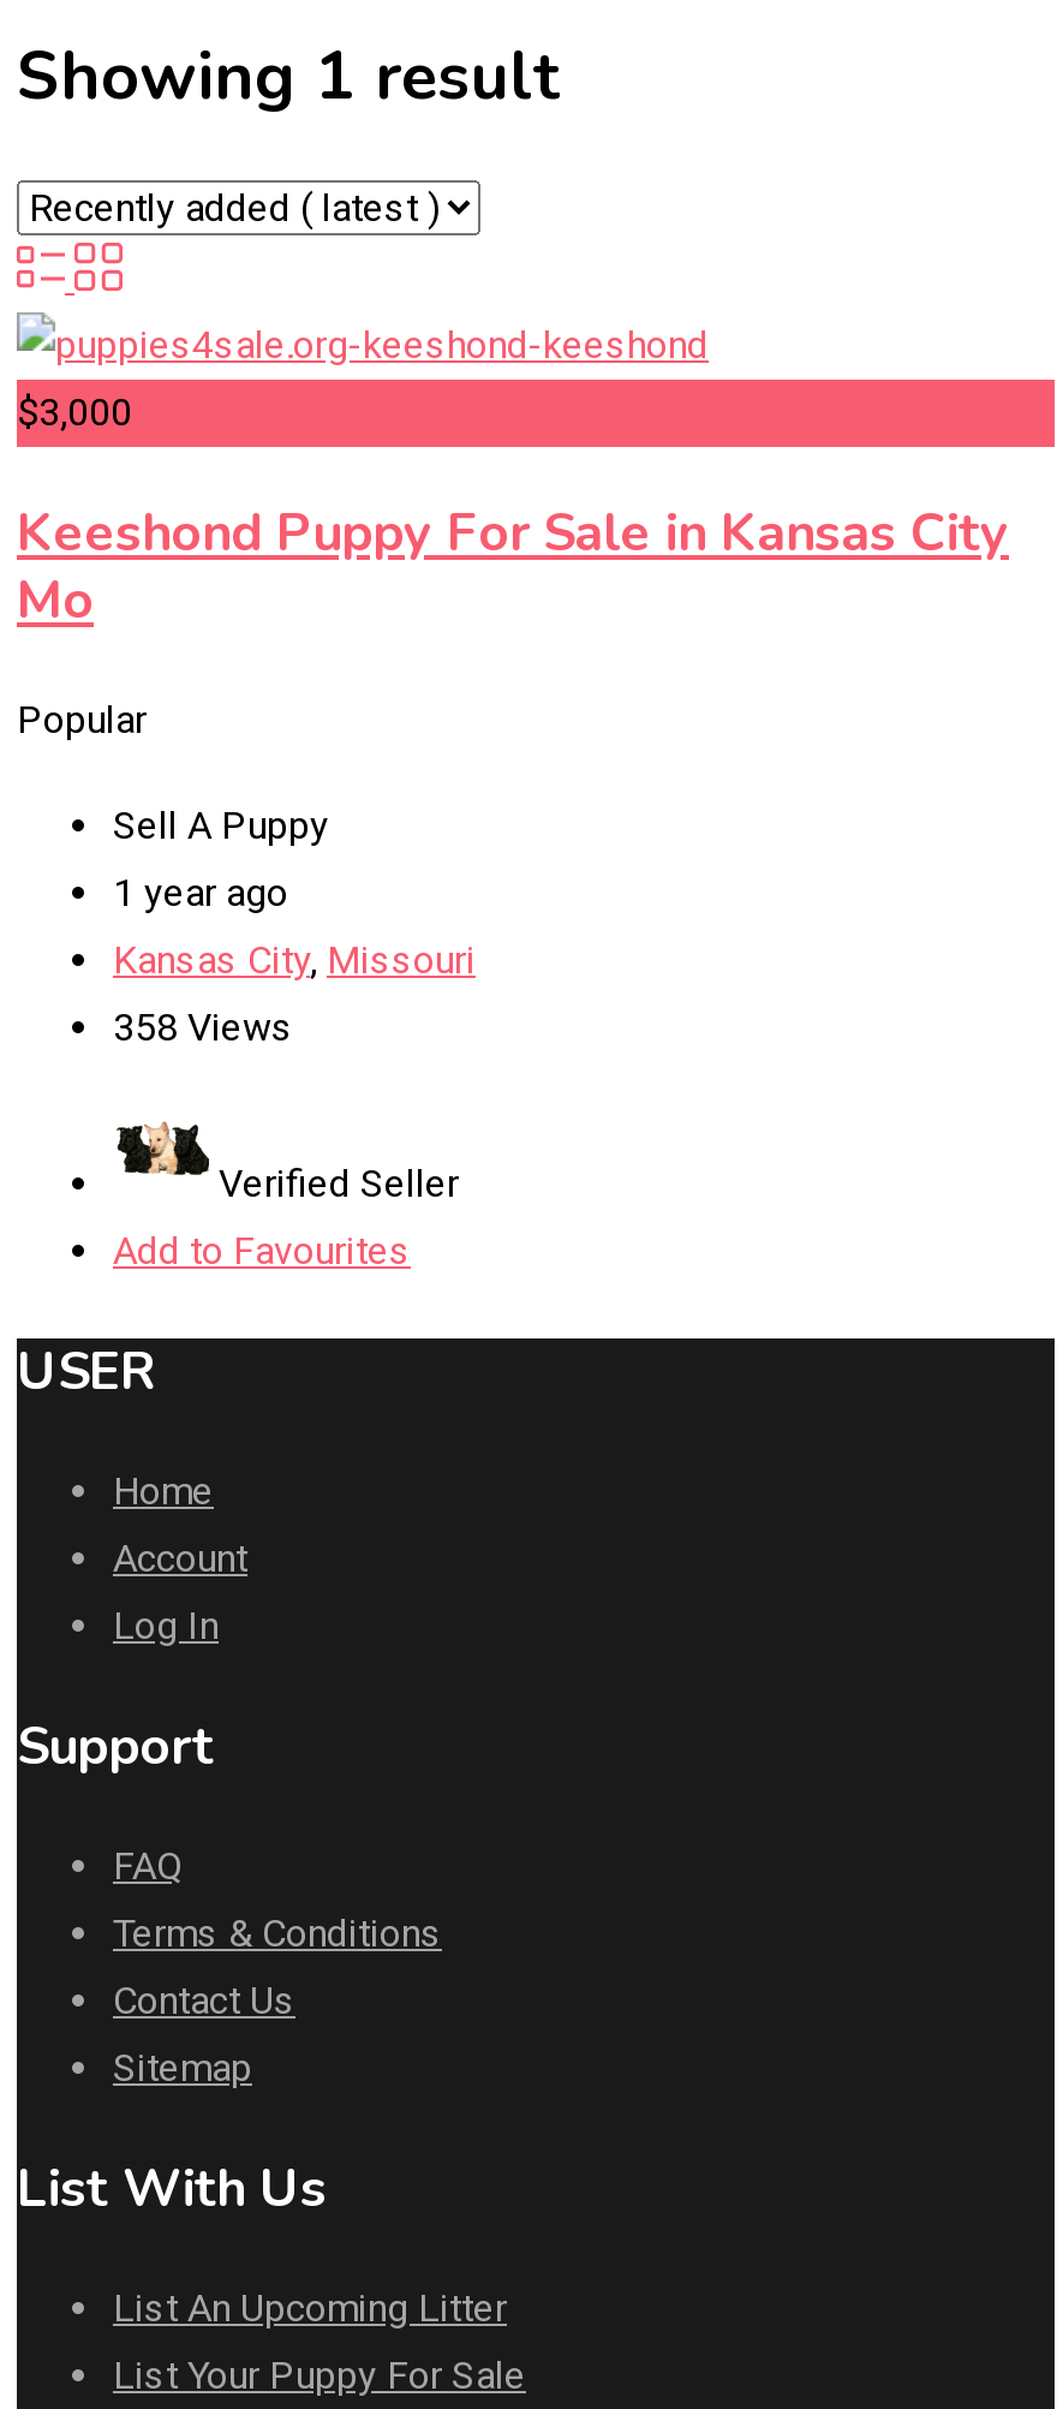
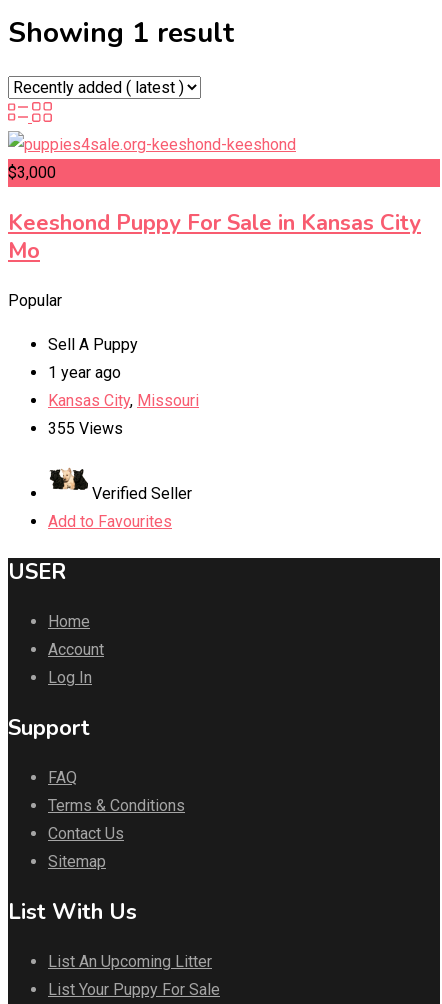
[113,1004,293,1049] 358 Views -> [48,419,123,438] 355 Views

